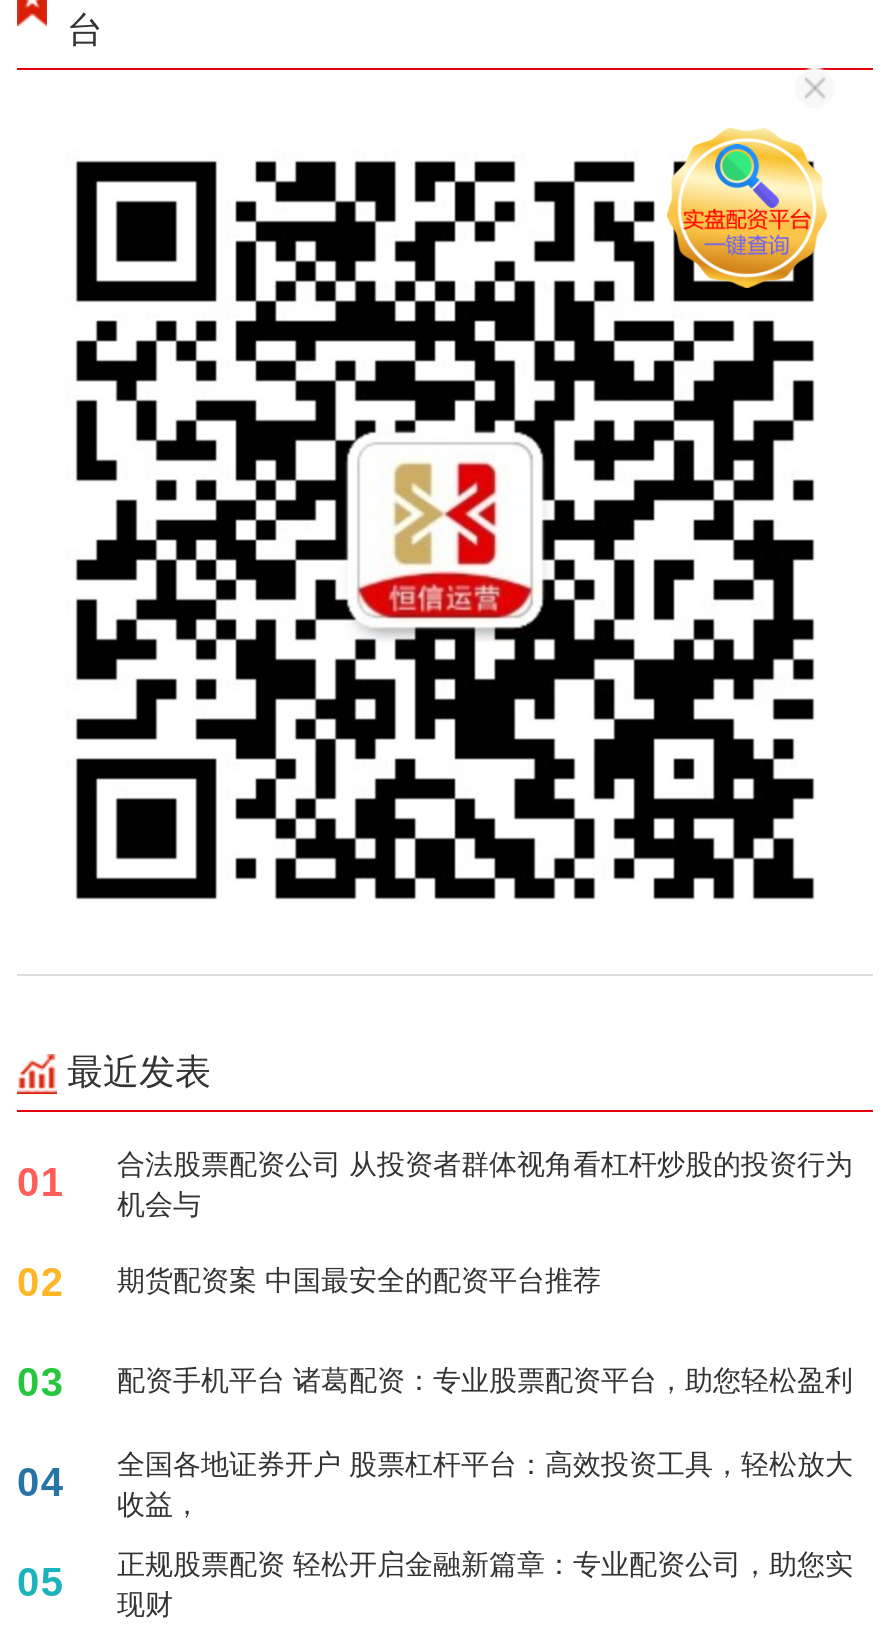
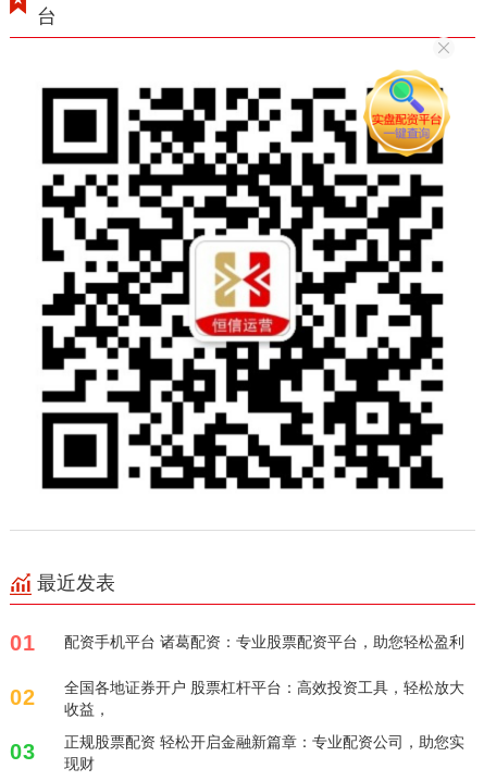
[17,1143,853,1403] 合法股票配资公司 从投资者群体视角看杠杆炒股的投资行为 | 机会与 | 02 | 期货配资案 中国最安全的配资平台推荐 | 03 -> none
[17,1443,853,1521] 04 全国各地证券开户 股票杠杆平台：高效投资工具，轻松放大 收益， -> [10,676,464,718] 02 全国各地证券开户 股票杠杆平台：高效投资工具，轻松放大 收益，
[17,1559,65,1603] 05 -> [10,739,36,763] 03

